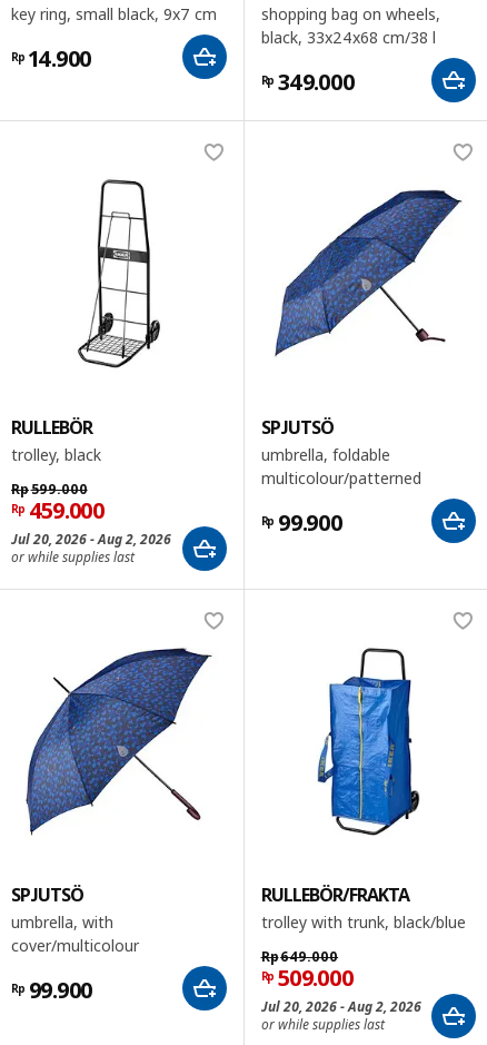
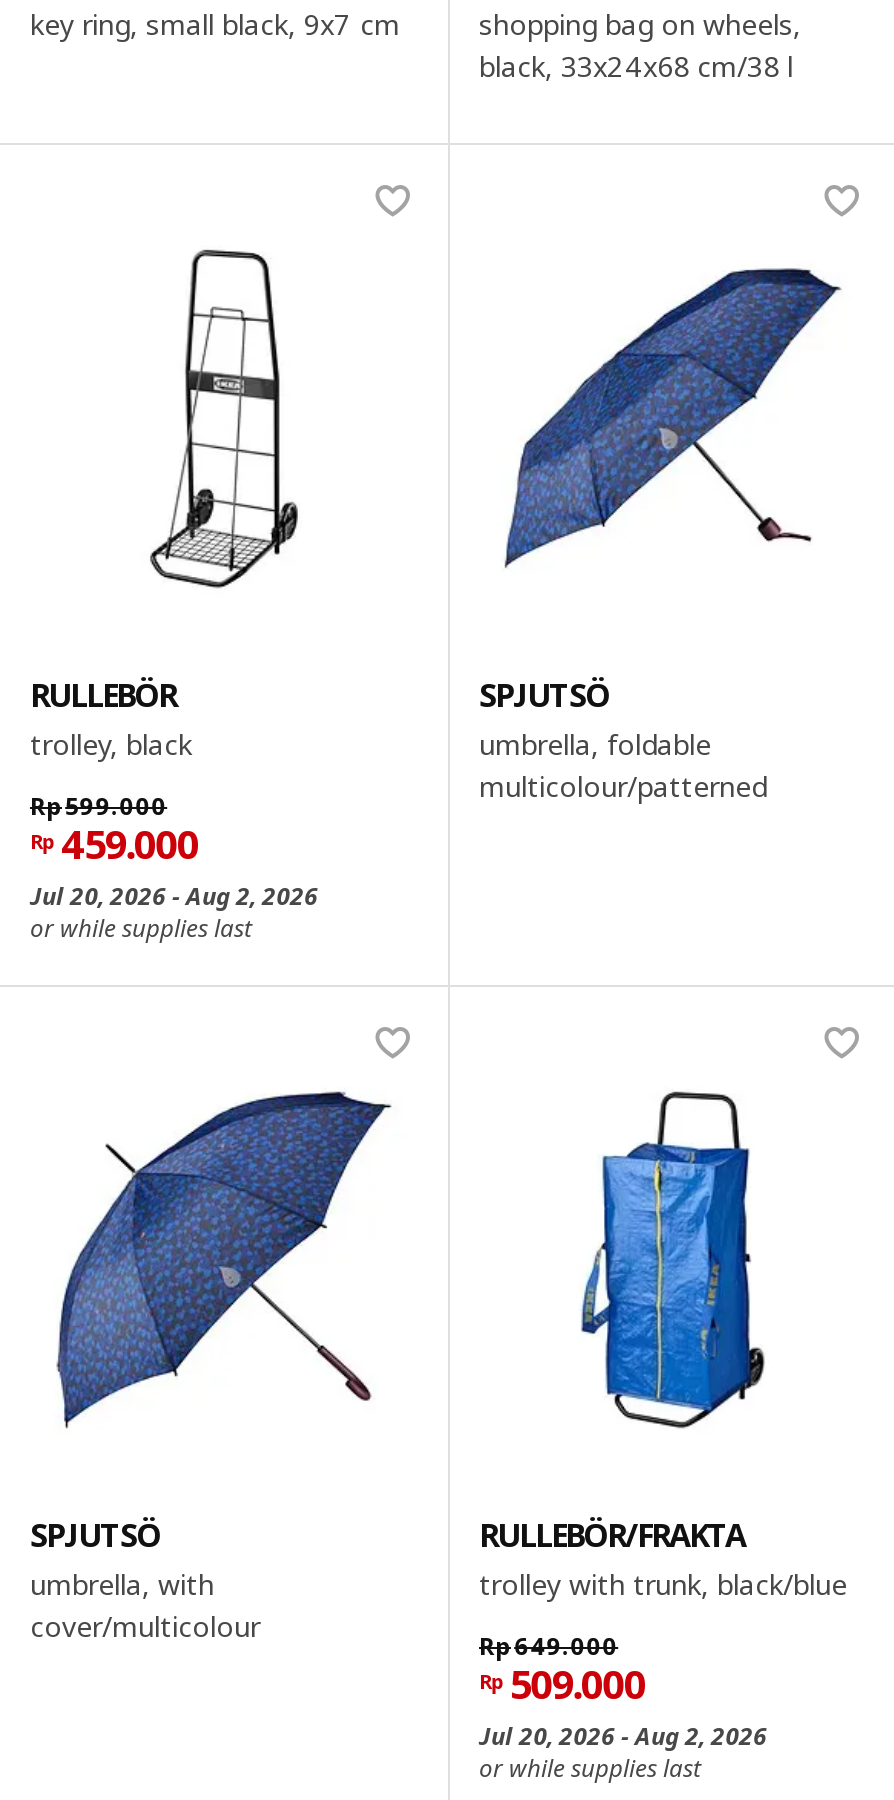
[181,33,354,97] [image] | Rp 349.000 -> none
[11,43,91,73] Rp 14.900 -> none
[430,57,477,103] [image] -> none
[430,497,477,544] [image] -> none
[181,507,342,572] [image] | Rp 99.900 -> none
[181,965,228,1012] [image] -> none
[11,975,92,1005] Rp 99.900 -> none
[430,993,477,1039] [image] -> none

